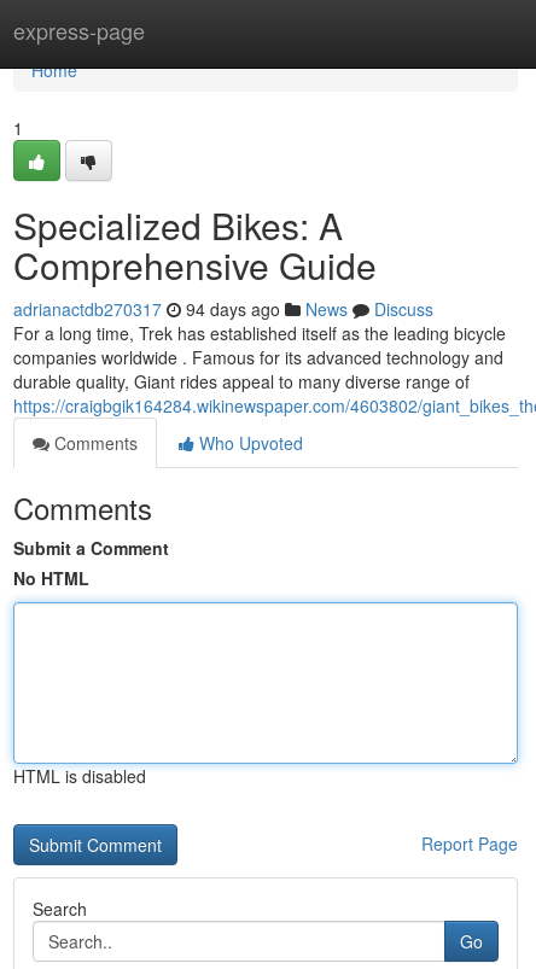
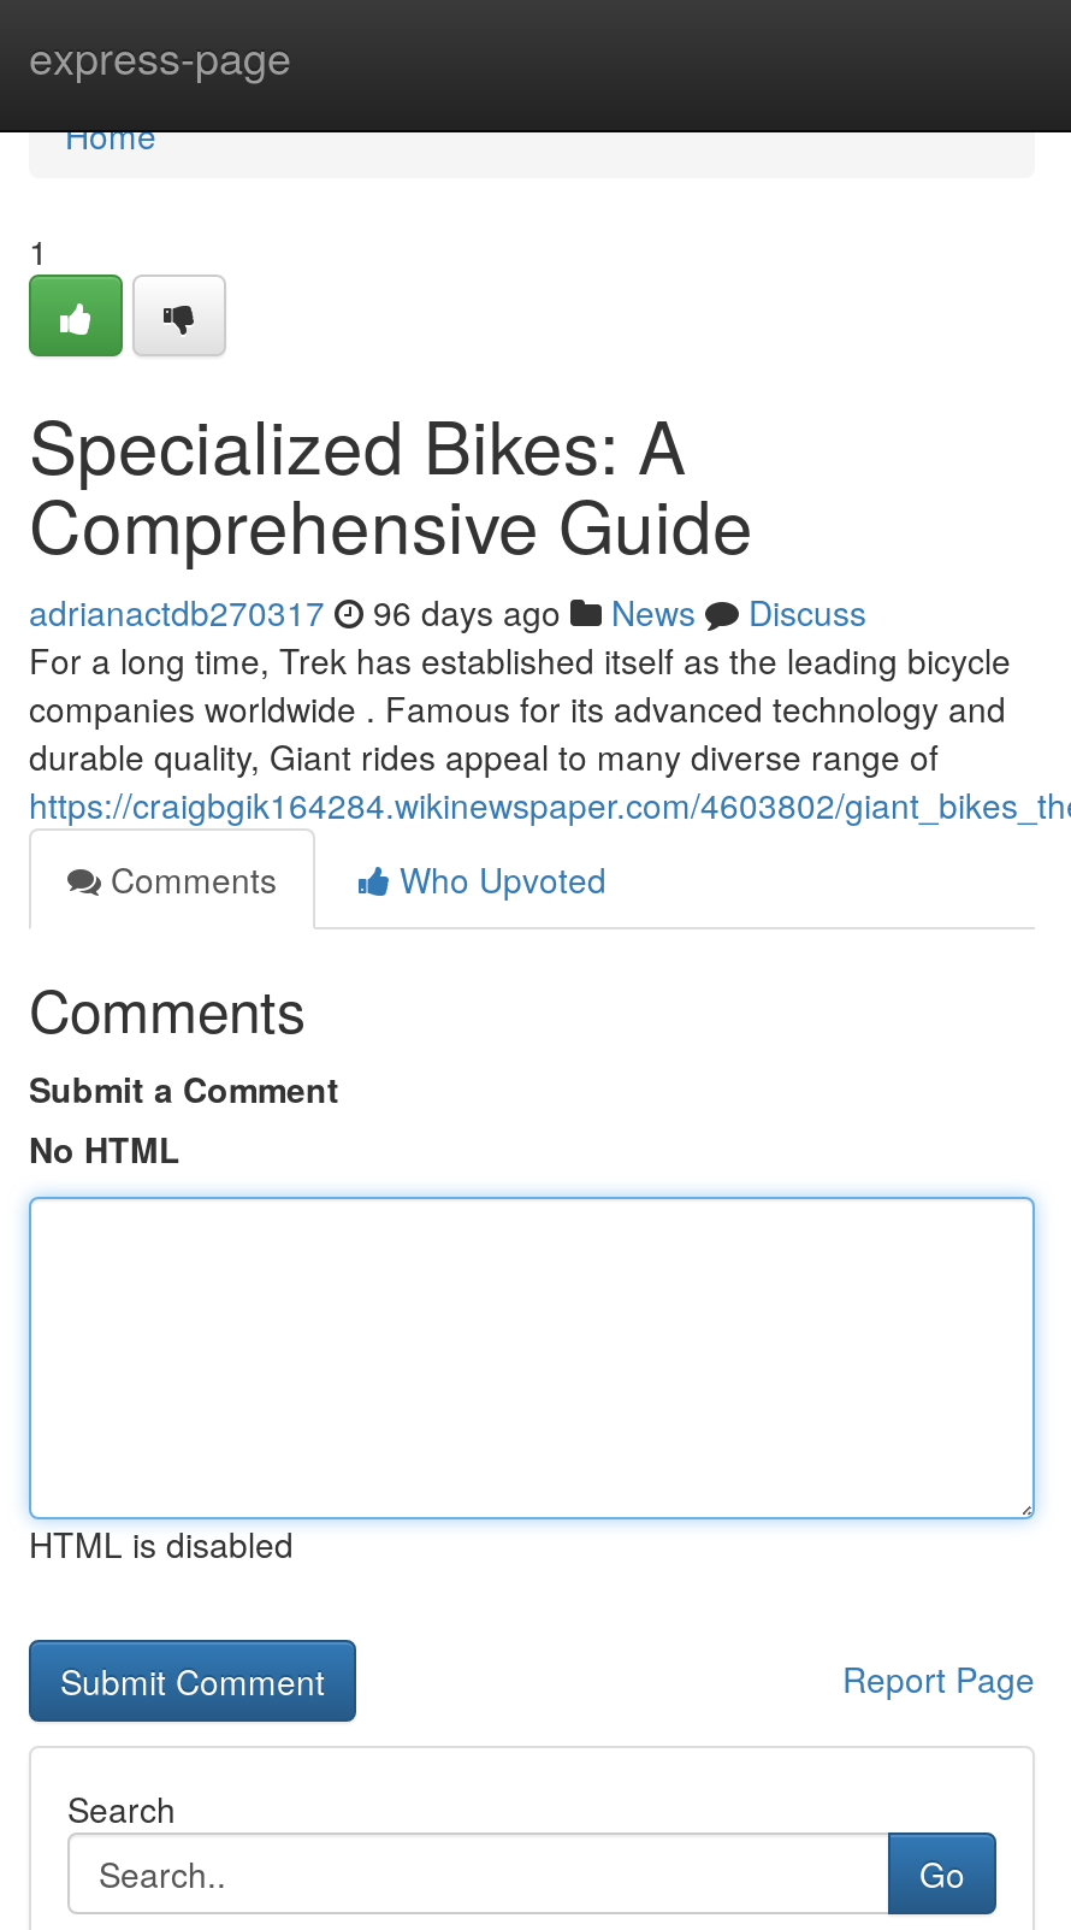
[13,297,433,321] adrianactdb270317 94 days ago News Discuss -> [29,588,866,636] adrianactdb270317 96 days ago News Discuss

